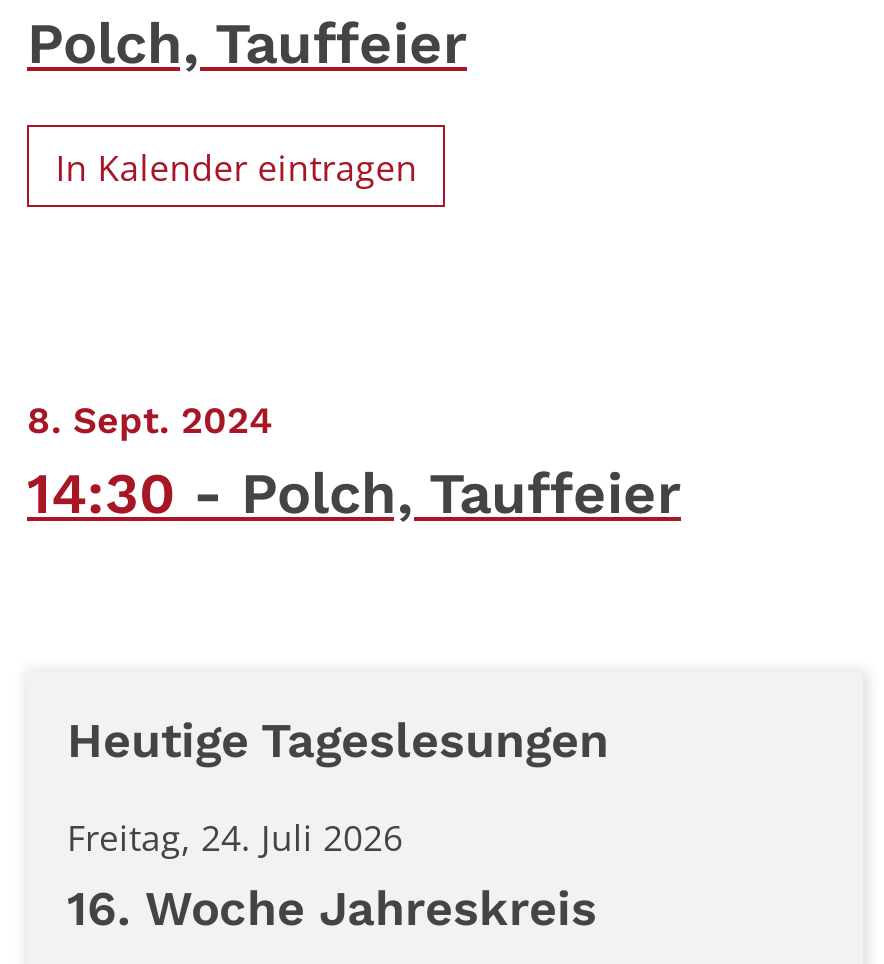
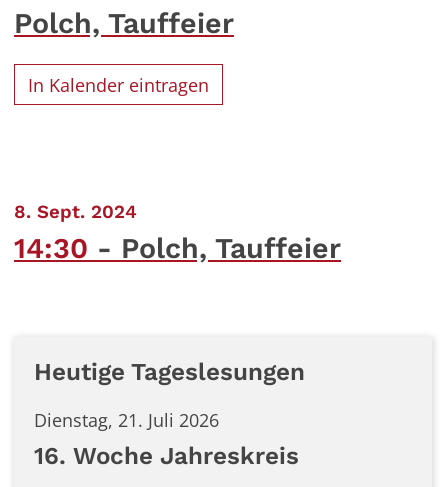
[67,813,403,861] Freitag, 24. Juli 2026 -> [34,408,219,432] Dienstag, 21. Juli 2026

